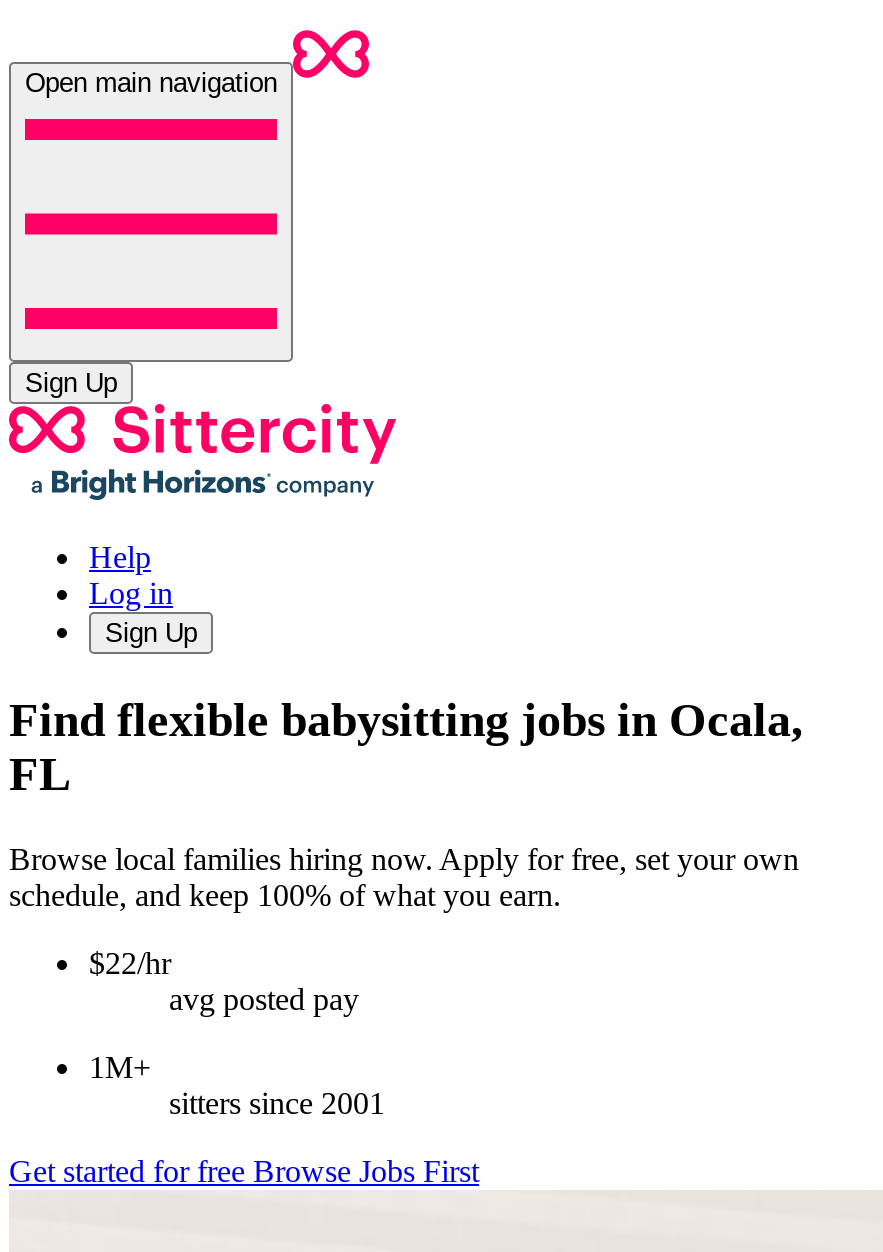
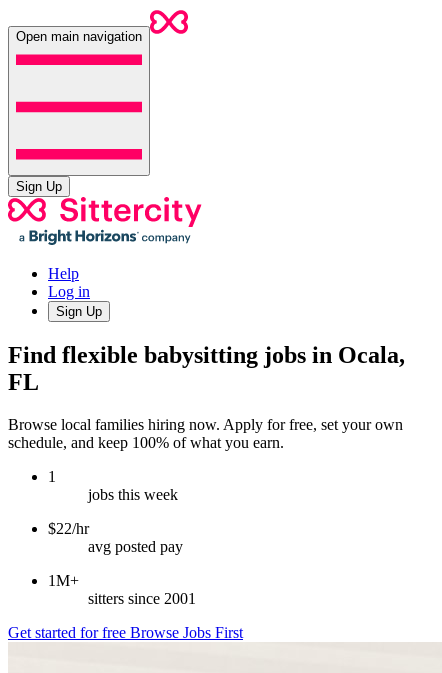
none -> [48,468,178,503] 1 | jobs this week

